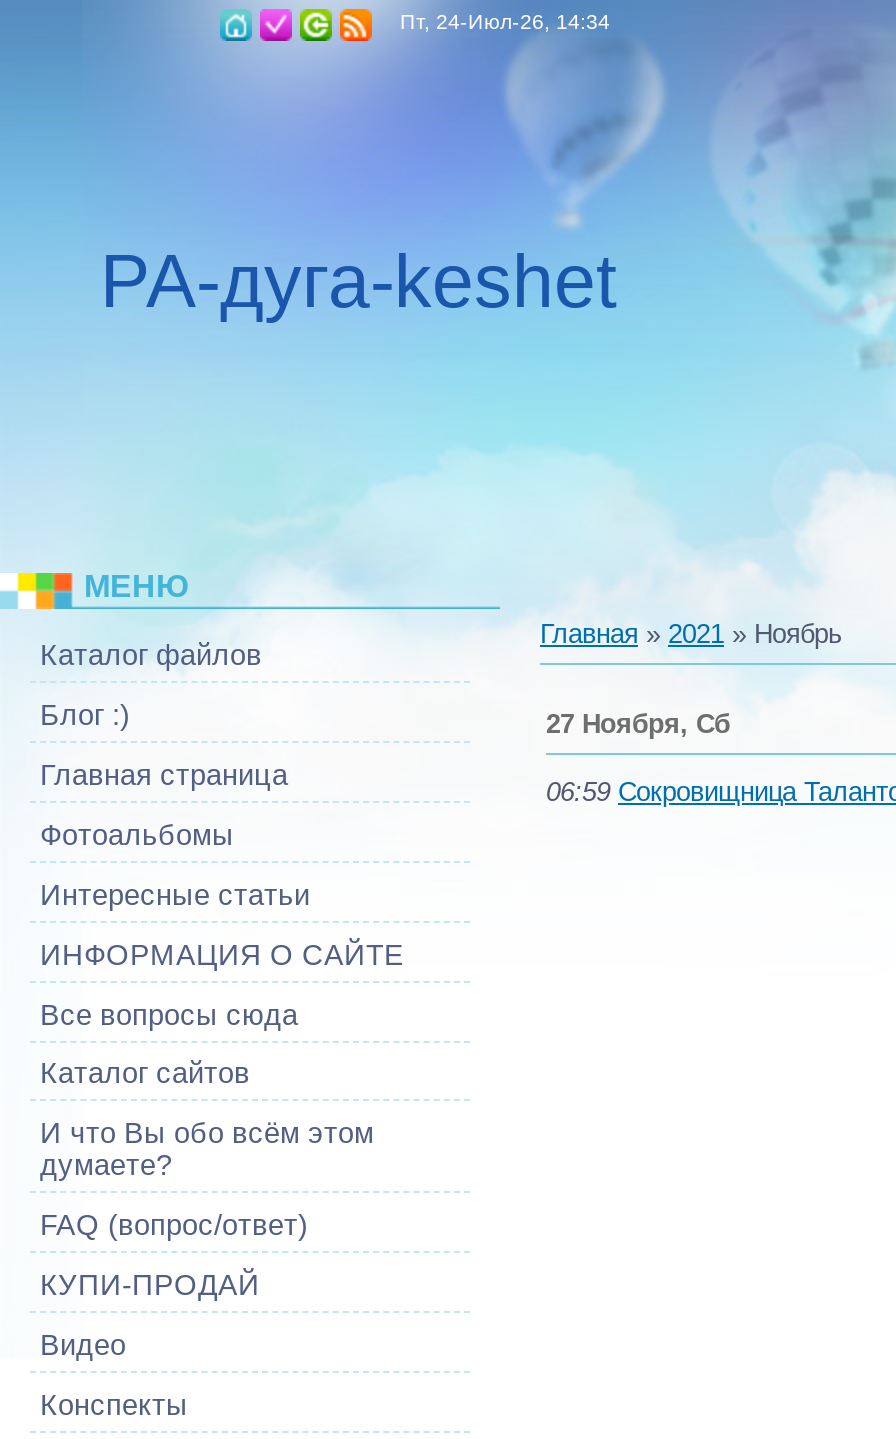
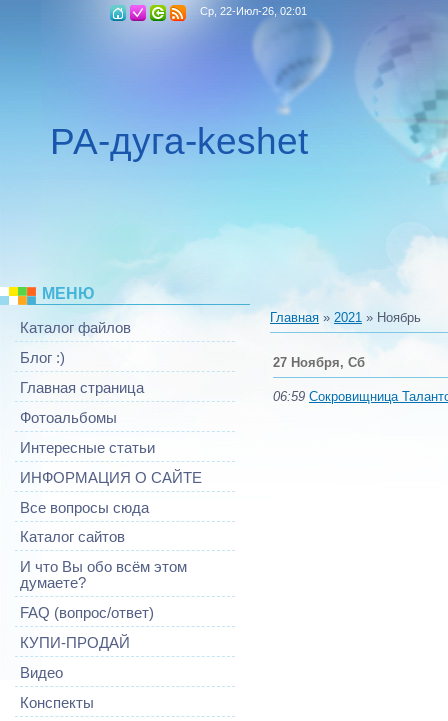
[400,9,610,33] Пт, 24-Июл-26, 14:34 -> [200,5,307,17] Ср, 22-Июл-26, 02:01

